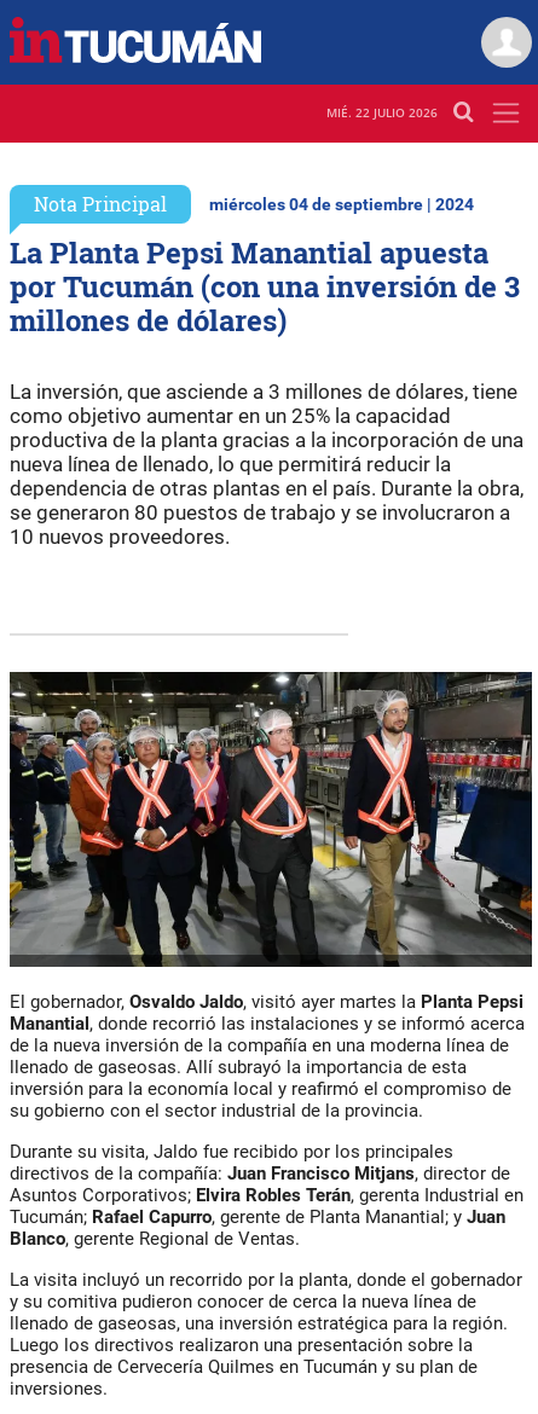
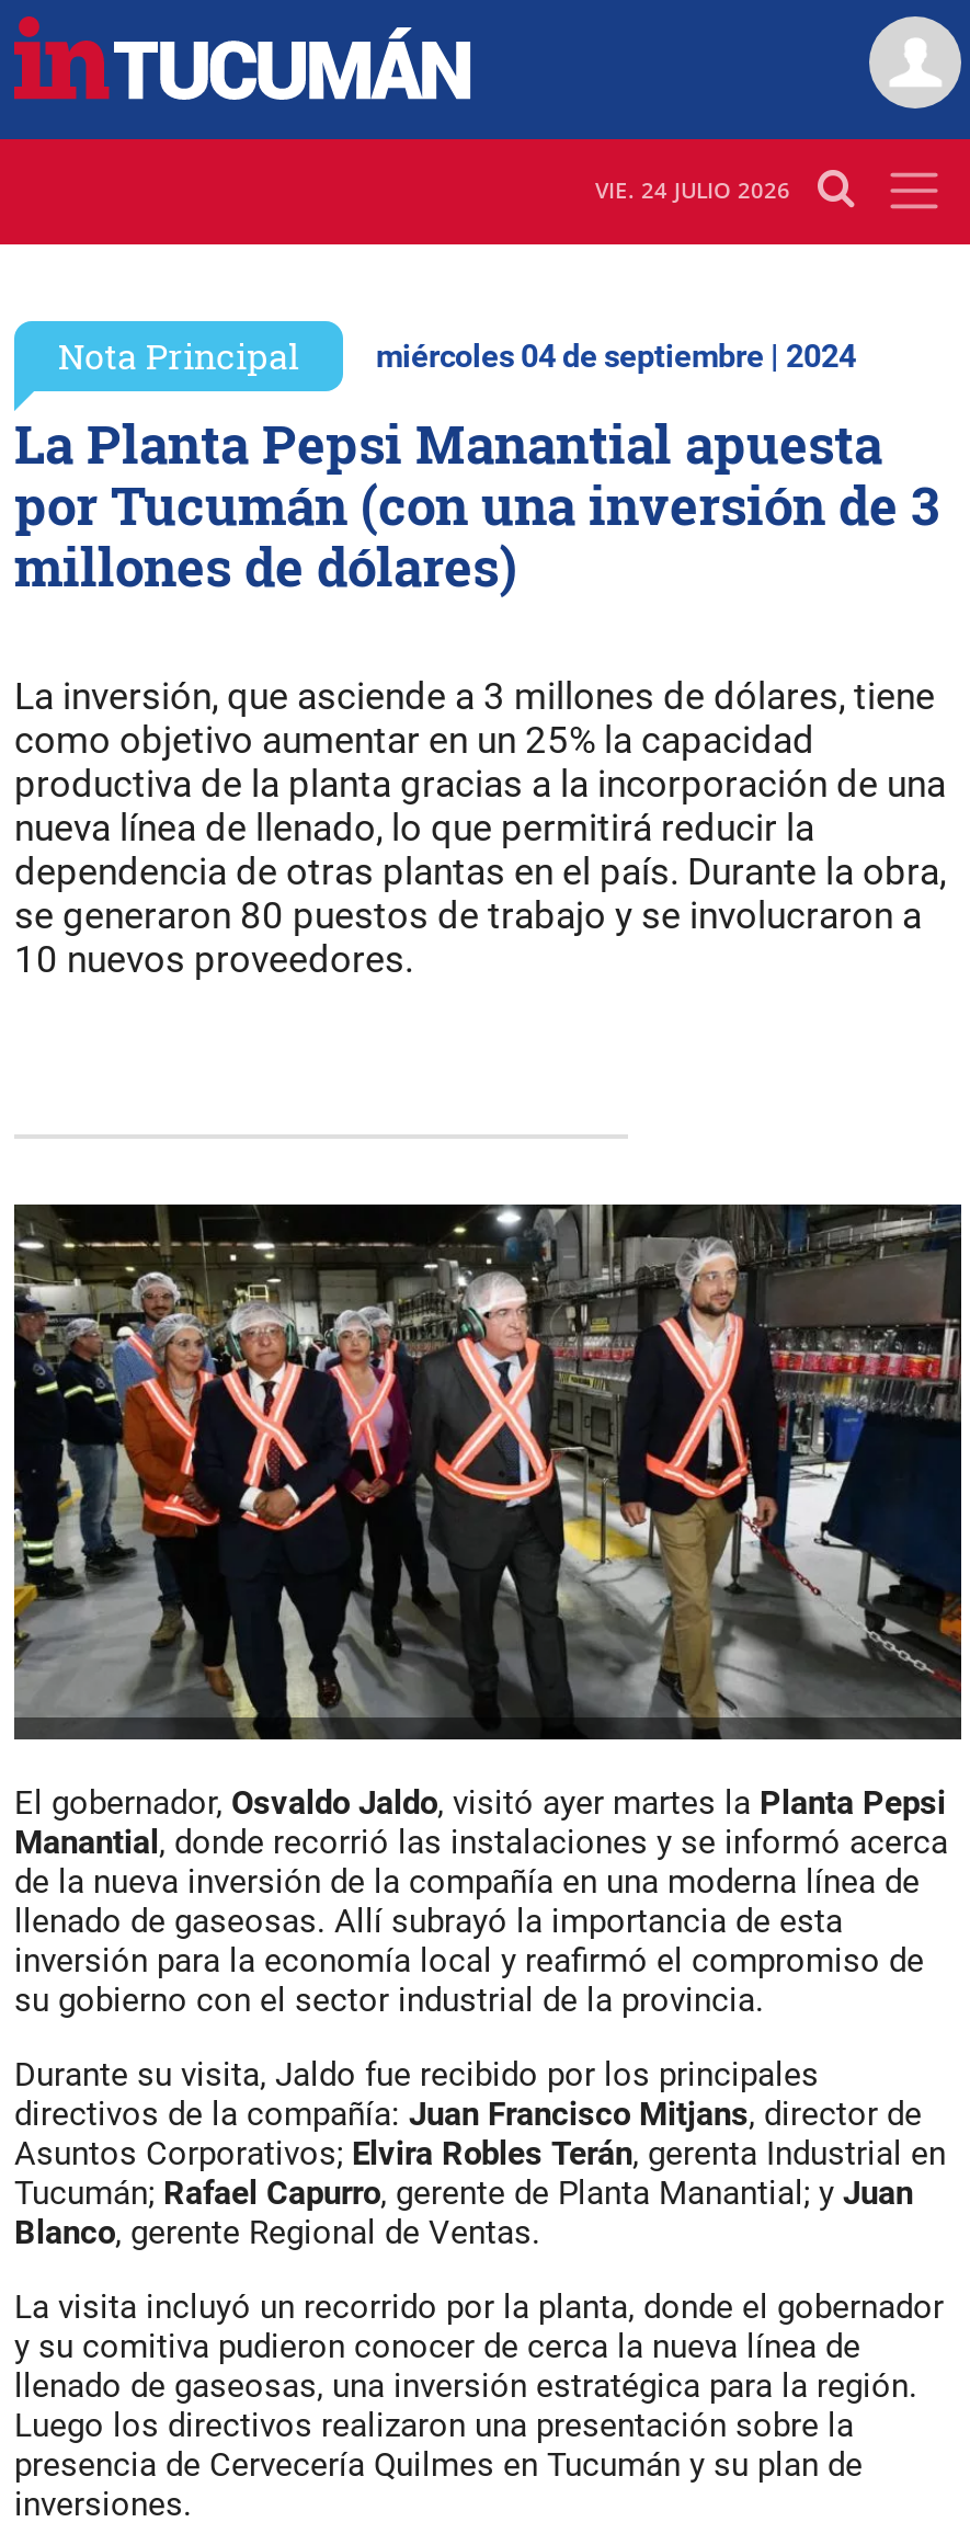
[326,104,438,121] MIÉ. 22 JULIO 2026 -> [595,175,790,206] VIE. 24 JULIO 2026

